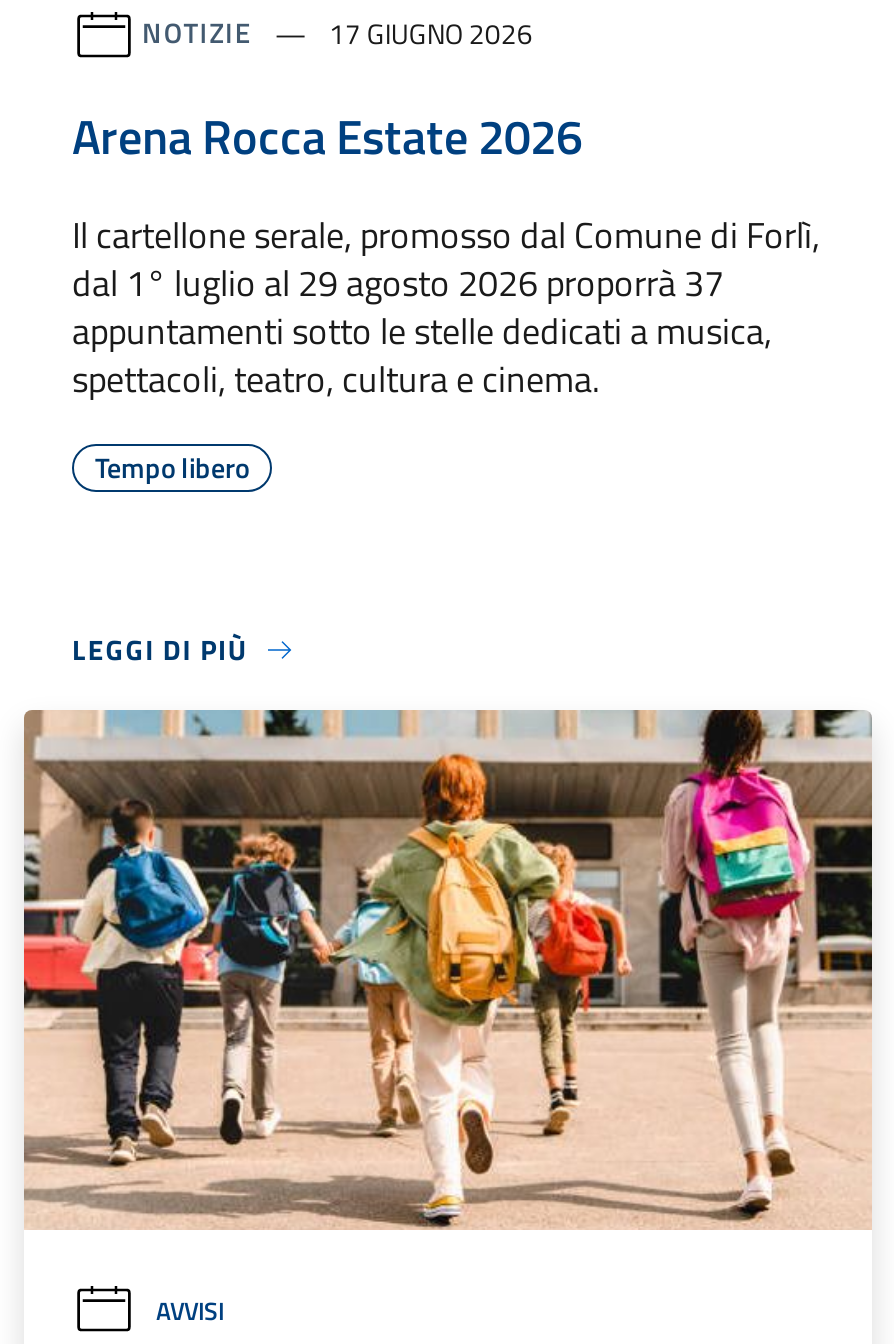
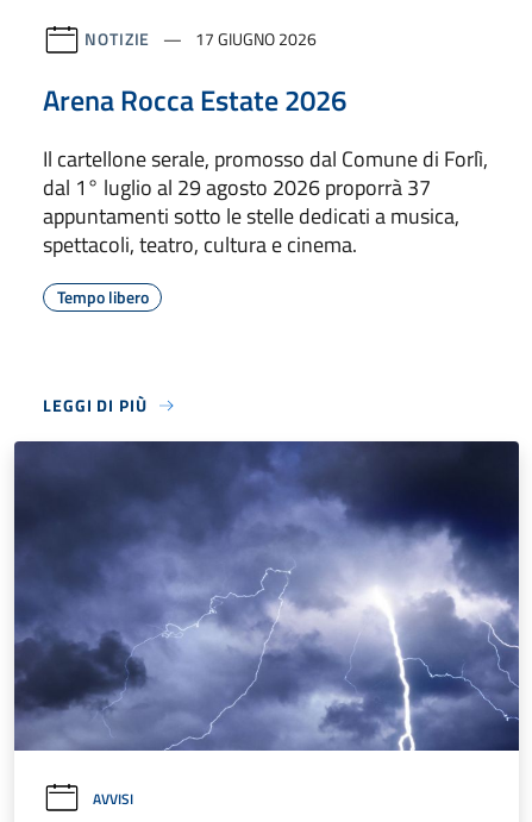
[22,708,874,1230] [image] -> [13,440,520,752] [image]

